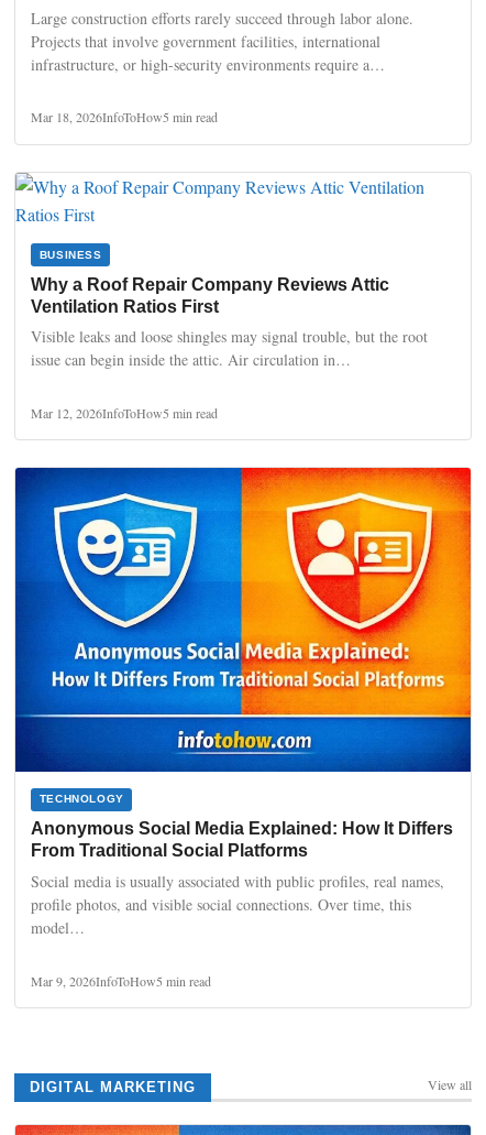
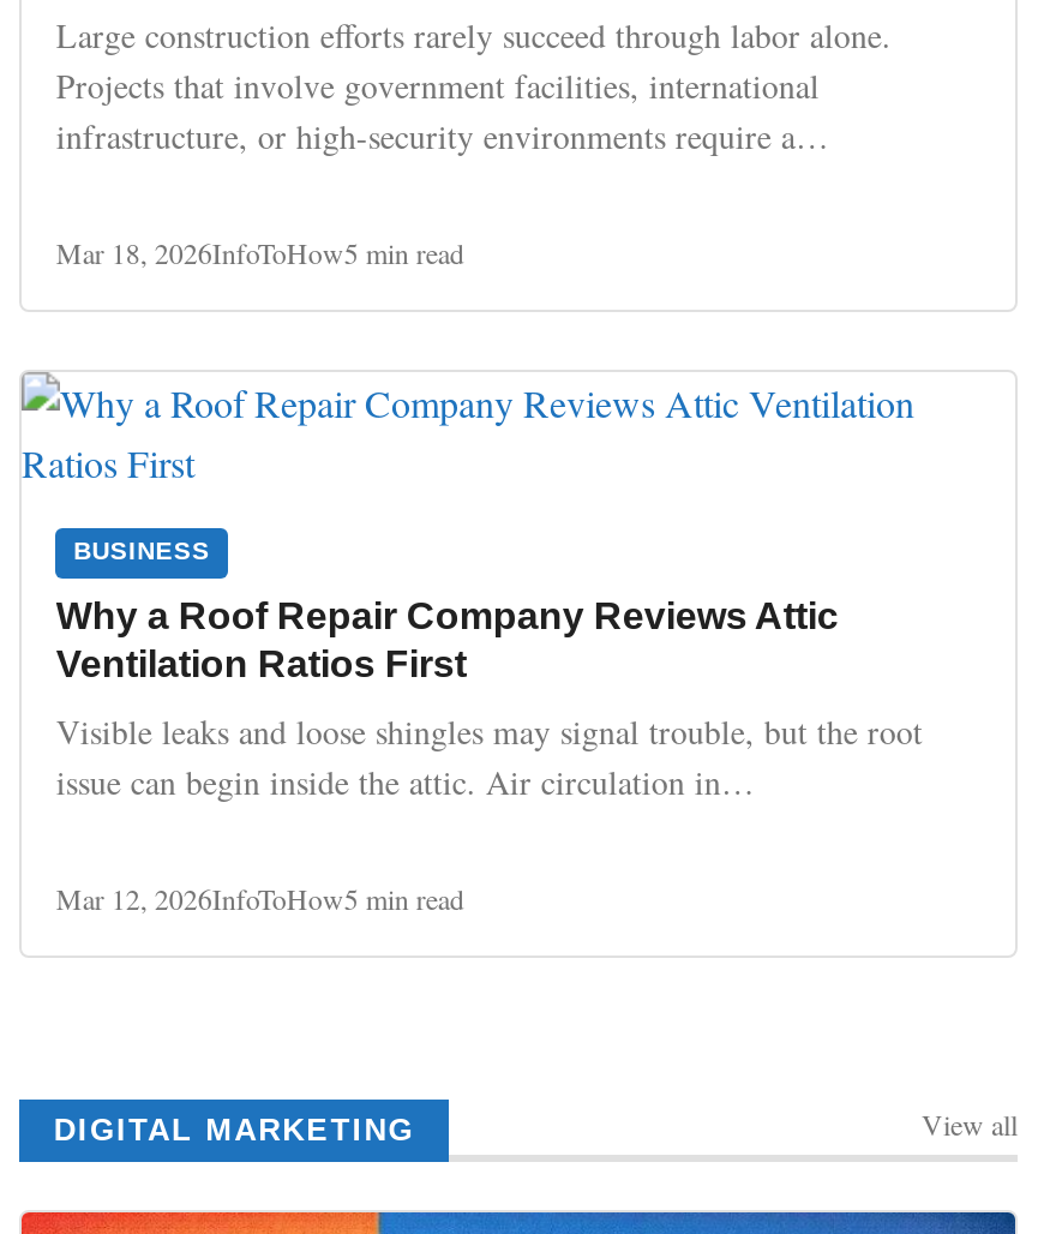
[14,467,472,989] [image] | TECHNOLOGY | Anonymous Social Media Explained: How It Differs | From Traditional Social Platforms | Social media is usually associated with public profiles, real names, | profile photos, and visible social connections. Over time, this | model… | Mar 9, 2026InfoToHow5 min read -> none

